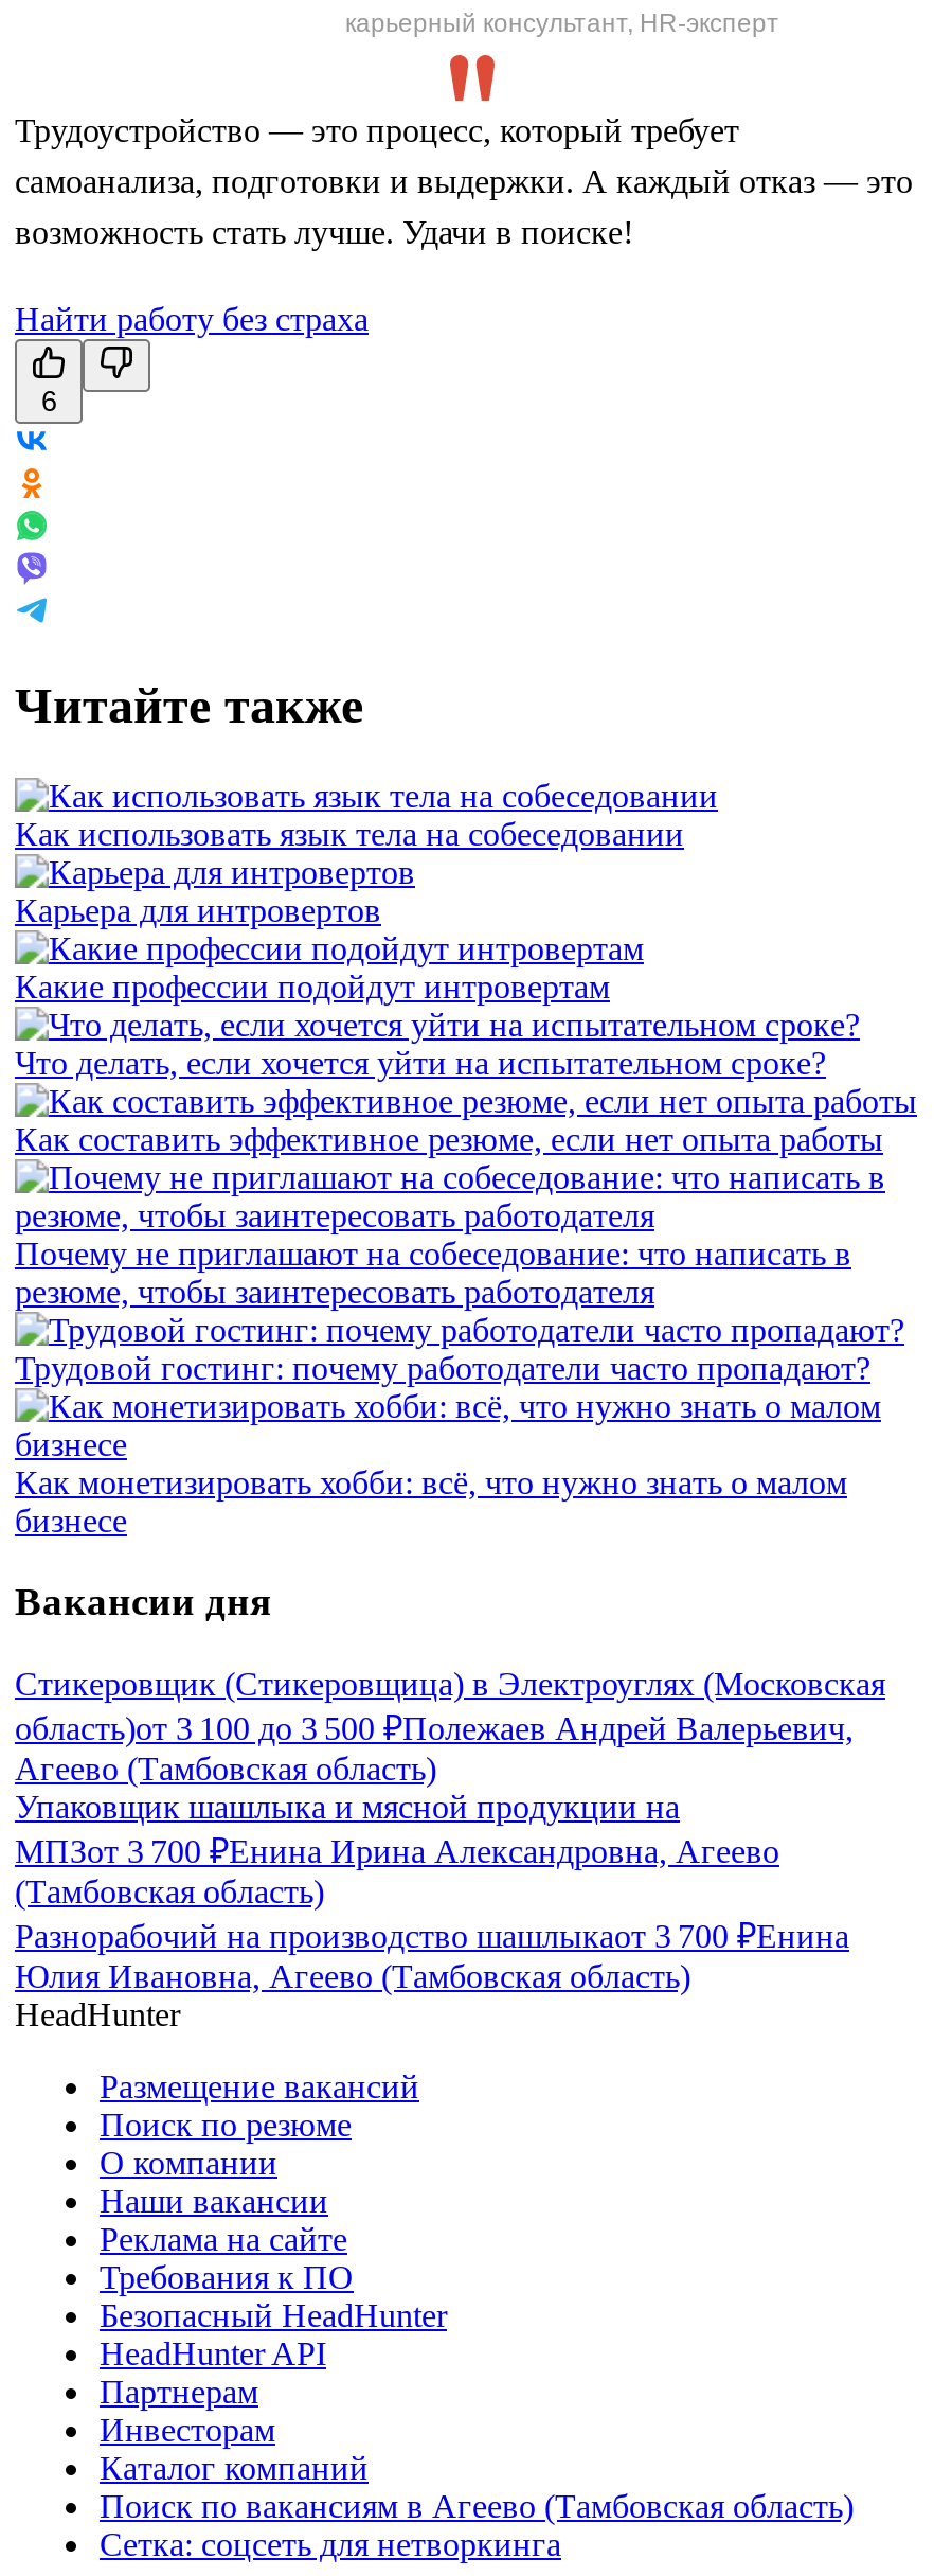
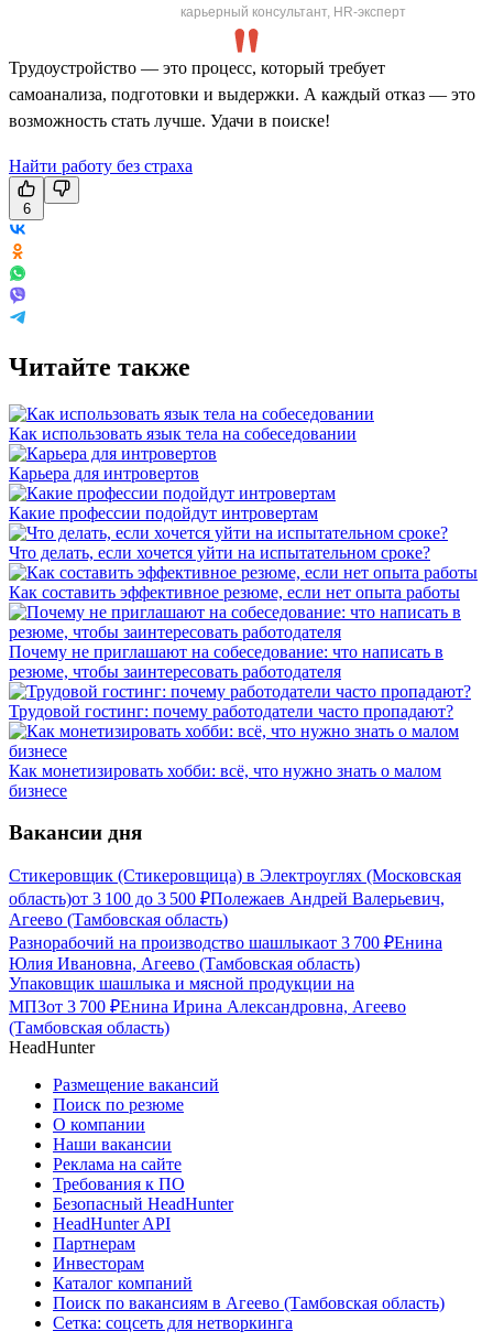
moved [15,1789,779,1910] -> [9,974,406,1037]: Упаковщик шашлыка и мясной продукции на | МПЗот 3 700 ₽Енина Ирина Александровна, Агеево | (Тамбовская область)
moved [15,1918,849,1994] -> [9,933,442,973]: Разнорабочий на производство шашлыкаот 3 700 ₽Енина | Юлия Ивановна, Агеево (Тамбовская область)

